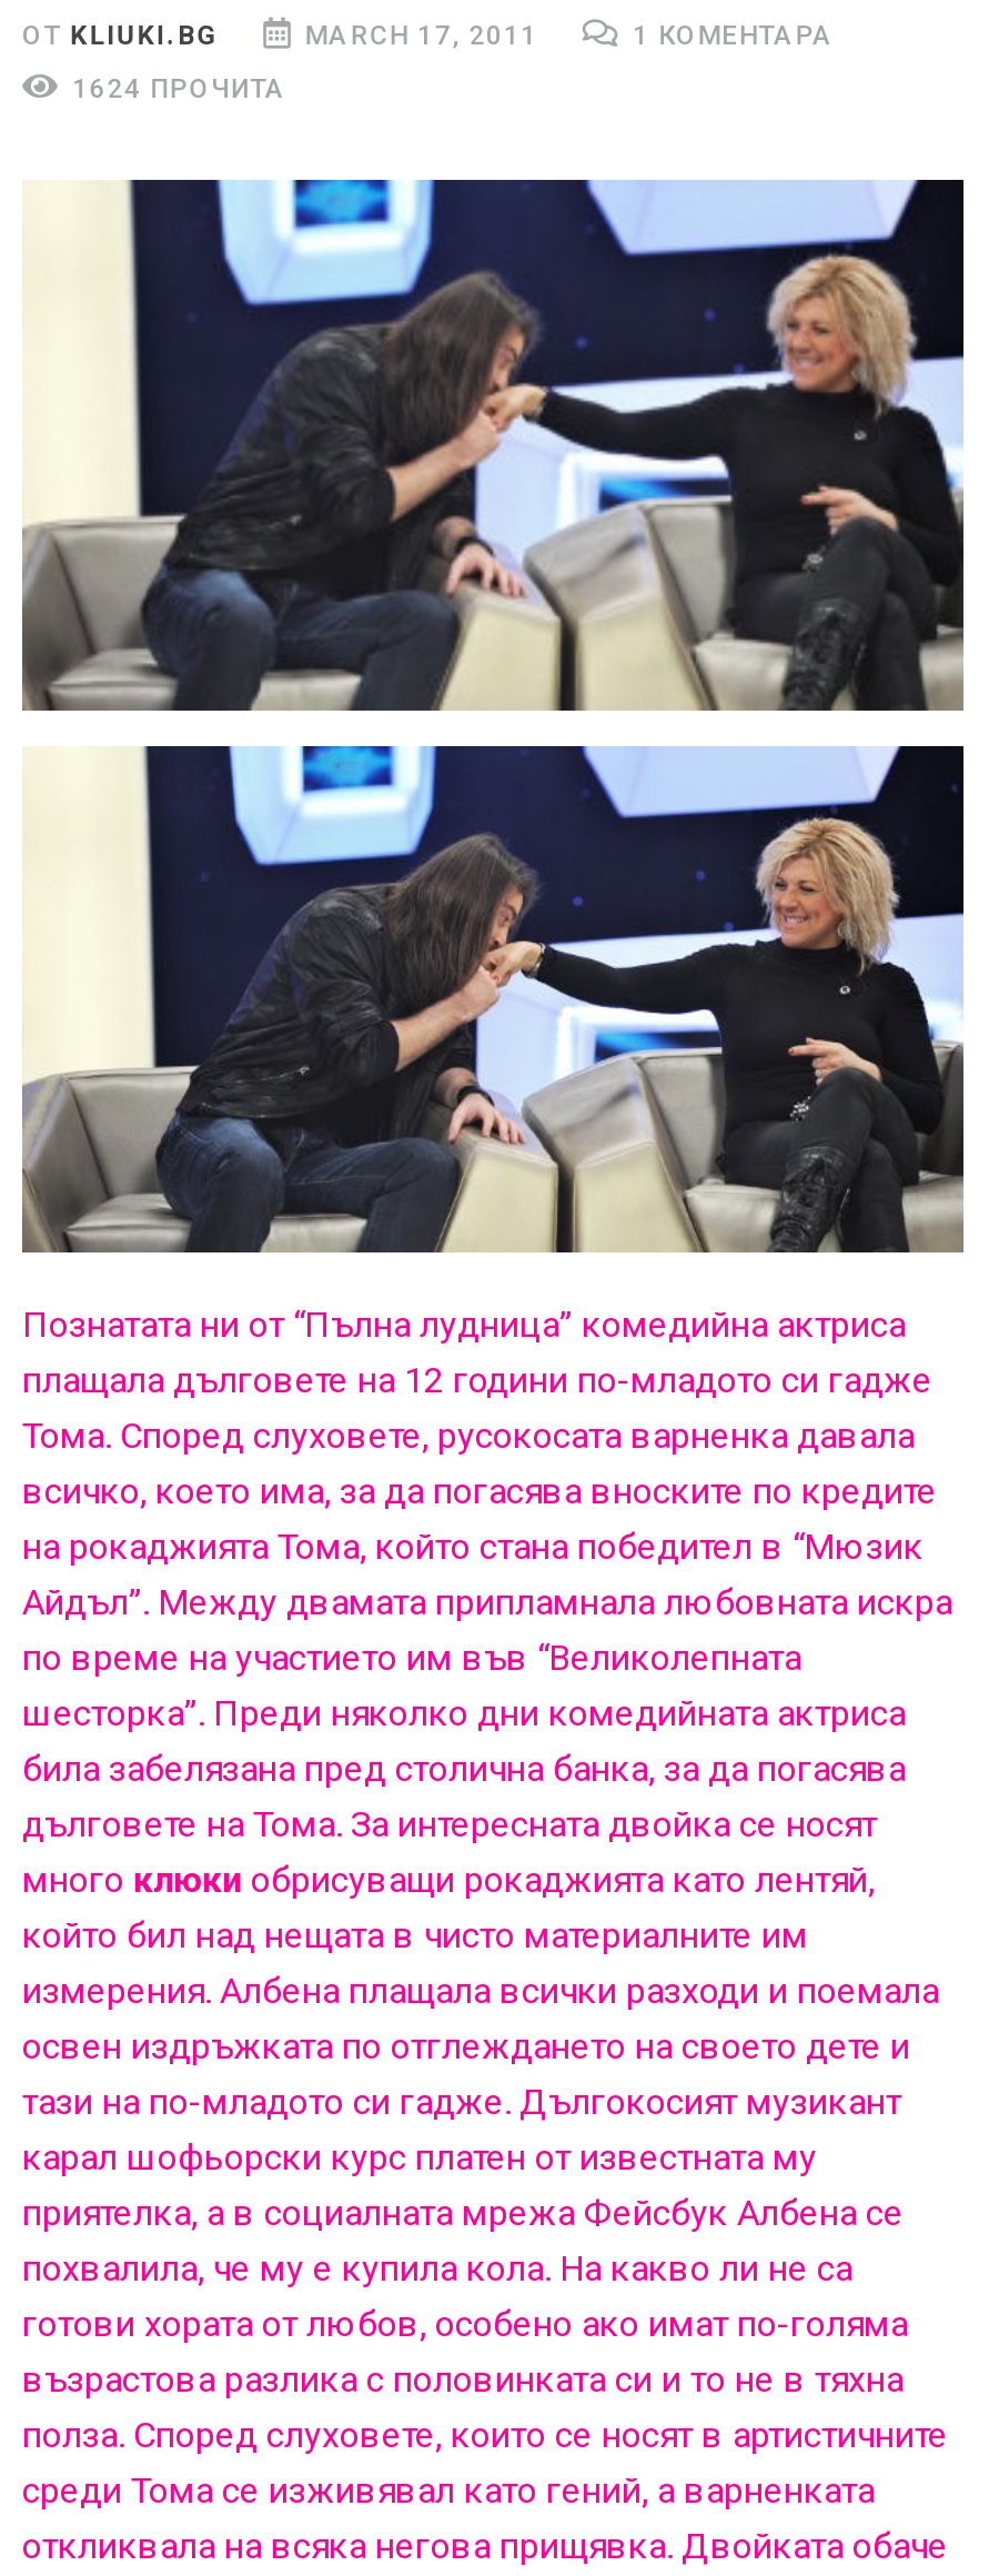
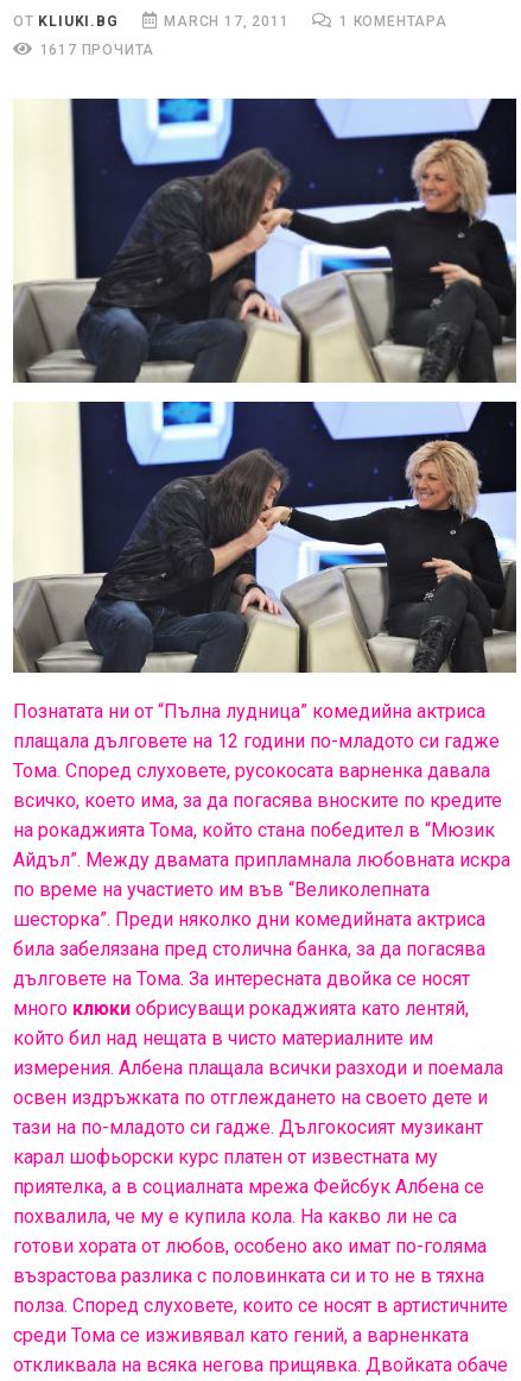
[64,73,287,104] 1624 ПРОЧИТА -> [35,42,155,58] 1617 ПРОЧИТА

